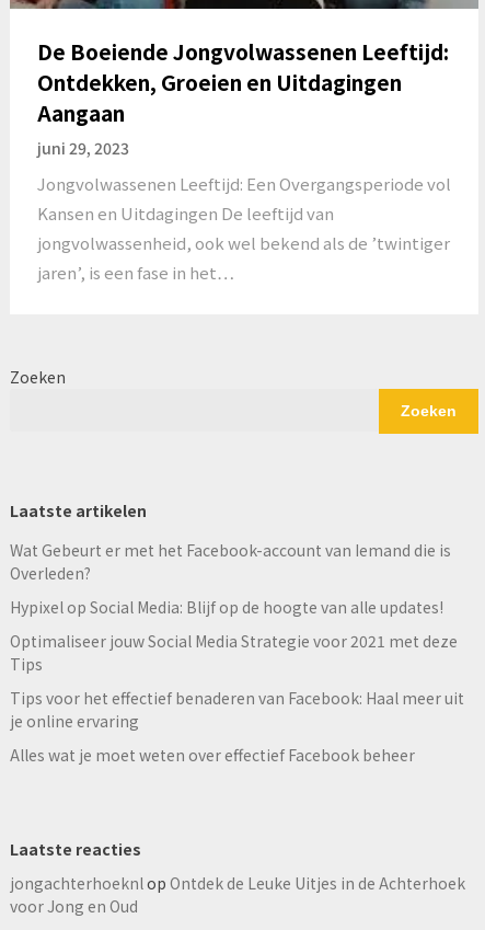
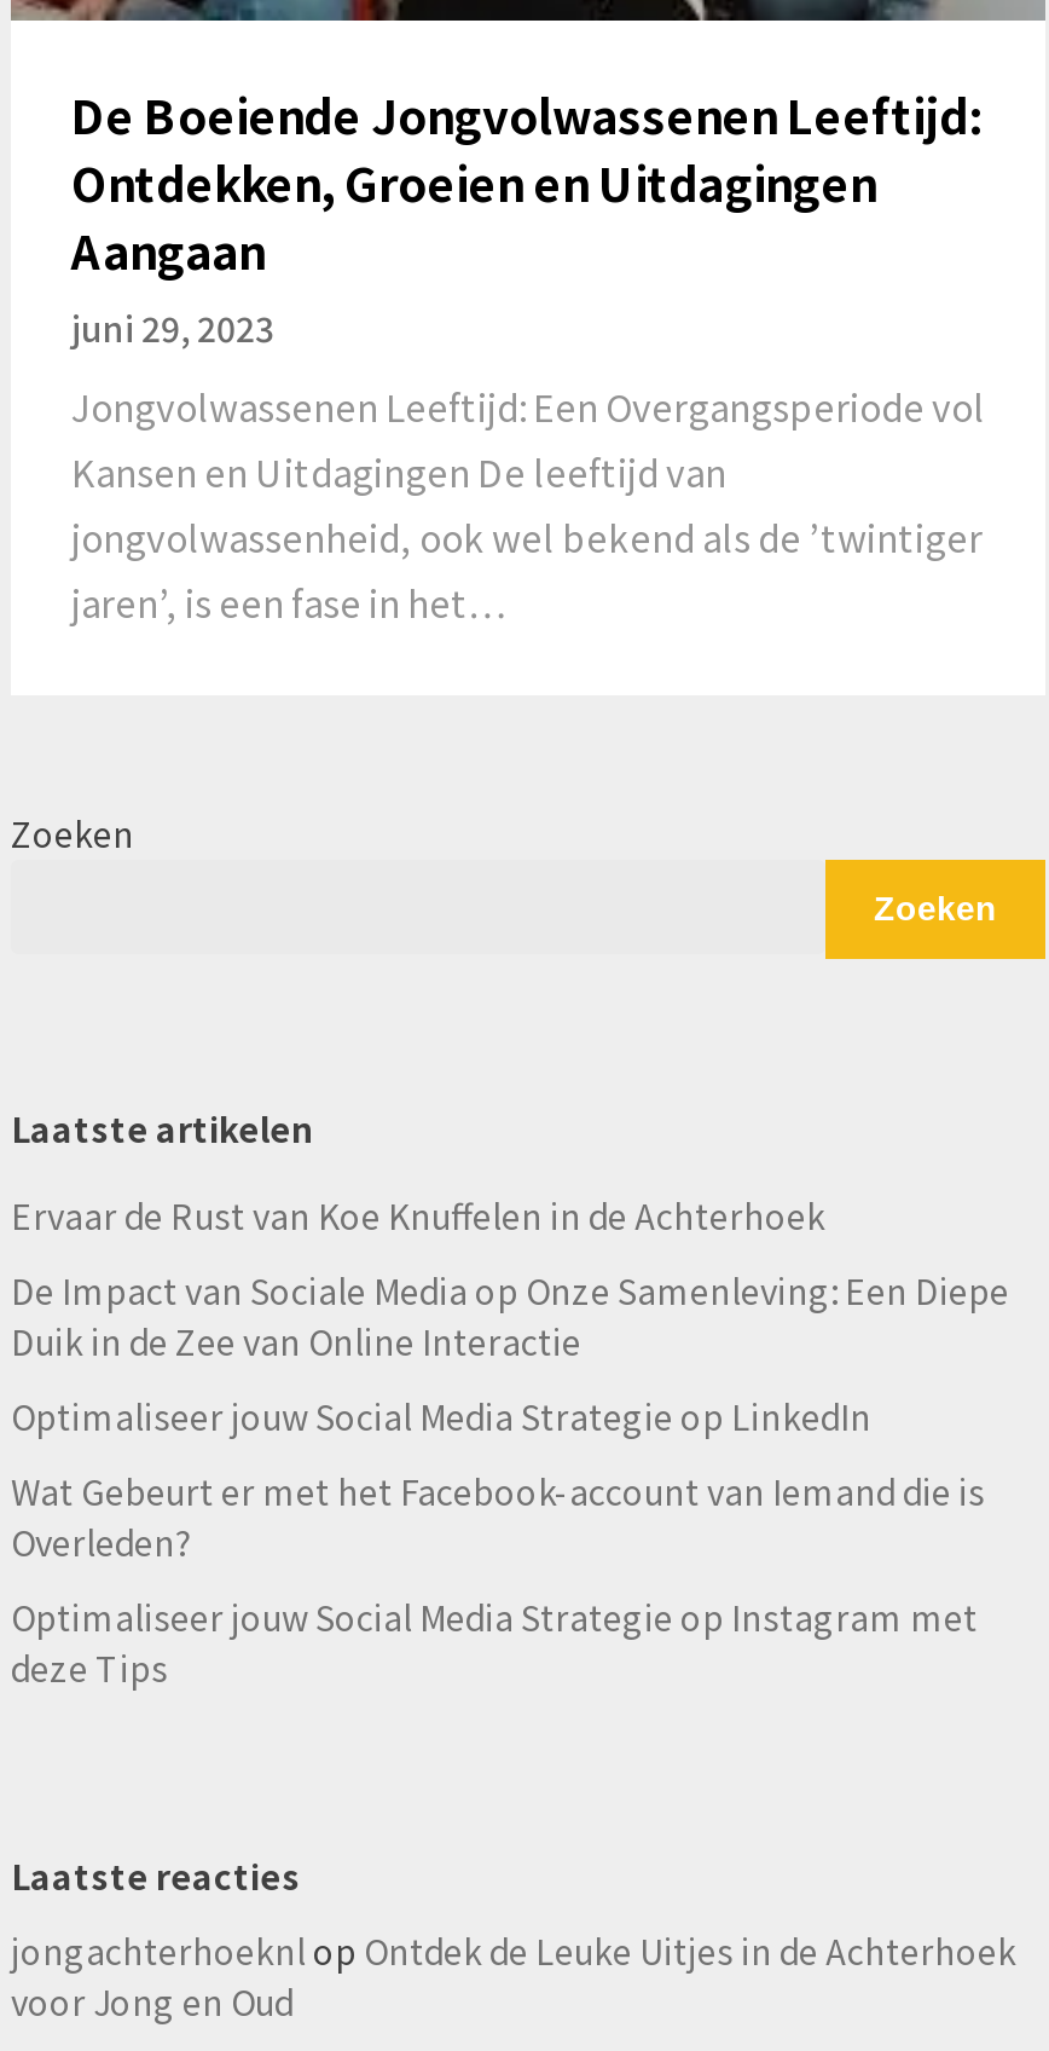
none -> [11,1190,1009,1439] Ervaar de Rust van Koe Knuffelen in de Achterhoek | De Impact van Sociale Media op Onze Samenleving: Een Diepe | Duik in de Zee van Online Interactie | Optimaliseer jouw Social Media Strategie op LinkedIn
moved [10,539,451,584] -> [11,1466,985,1565]: Wat Gebeurt er met het Facebook-account van Iemand die is | Overleden?
[10,596,464,766] Hypixel op Social Media: Blijf op de hoogte van alle updates! | Optimaliseer jouw Social Media Strategie voor 2021 met deze | Tips | Tips voor het effectief benaderen van Facebook: Haal meer uit | je online ervaring | Alles wat je moet weten over effectief Facebook beheer -> [11,1592,978,1691] Optimaliseer jouw Social Media Strategie op Instagram met | deze Tips

